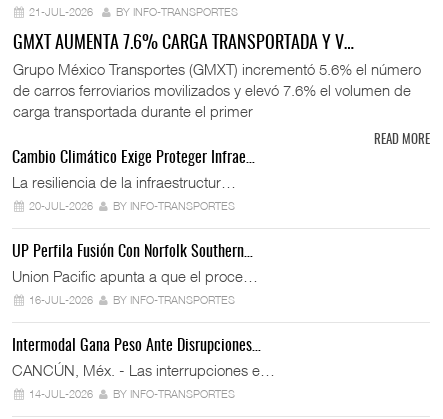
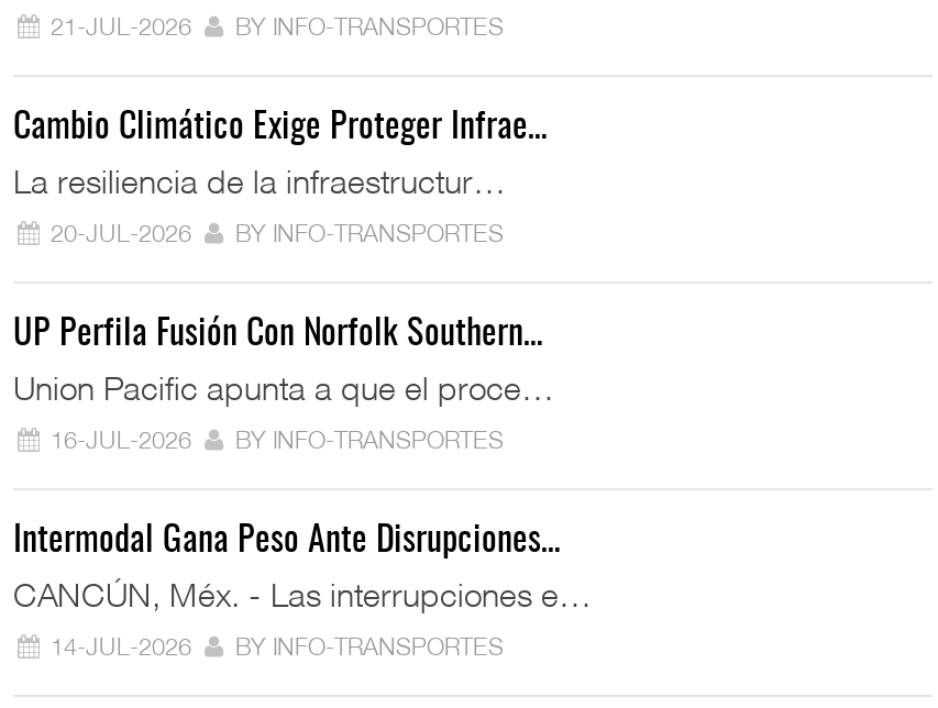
[13,35,430,147] GMXT AUMENTA 7.6% CARGA TRANSPORTADA Y V… | Grupo México Transportes (GMXT) incrementó 5.6% el número | de carros ferroviarios movilizados y elevó 7.6% el volumen de | carga transportada durante el primer | READ MORE -> none

